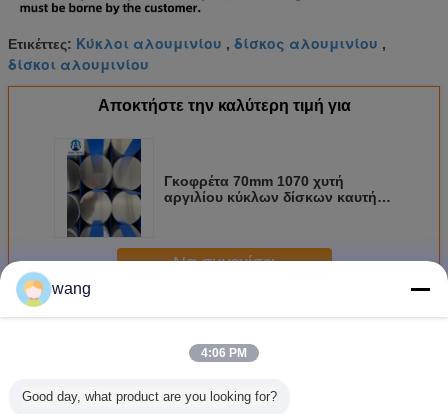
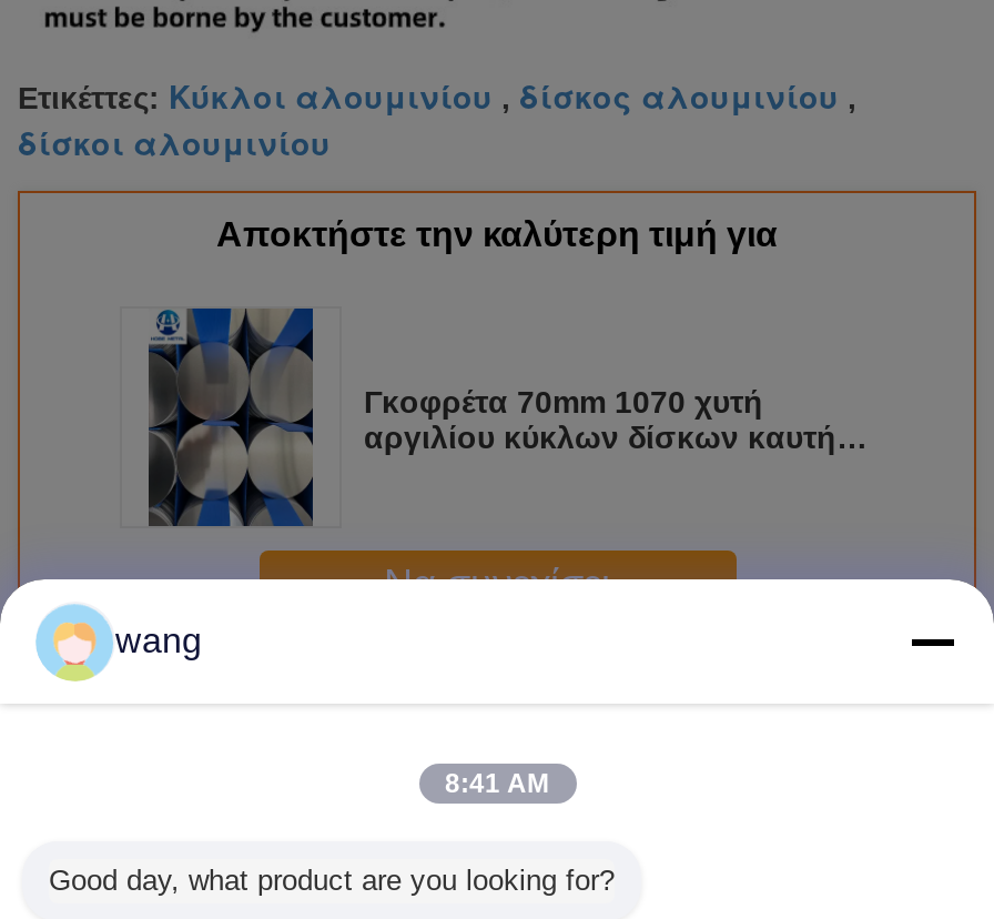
[201,346,247,360] 4:06 PM -> [445,768,549,799] 8:41 AM

